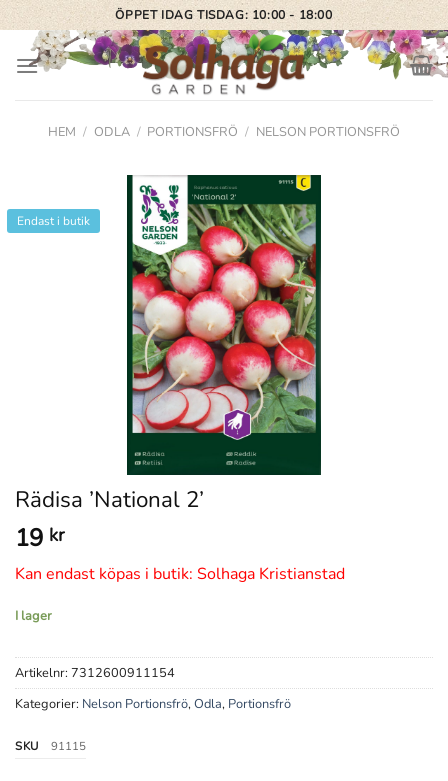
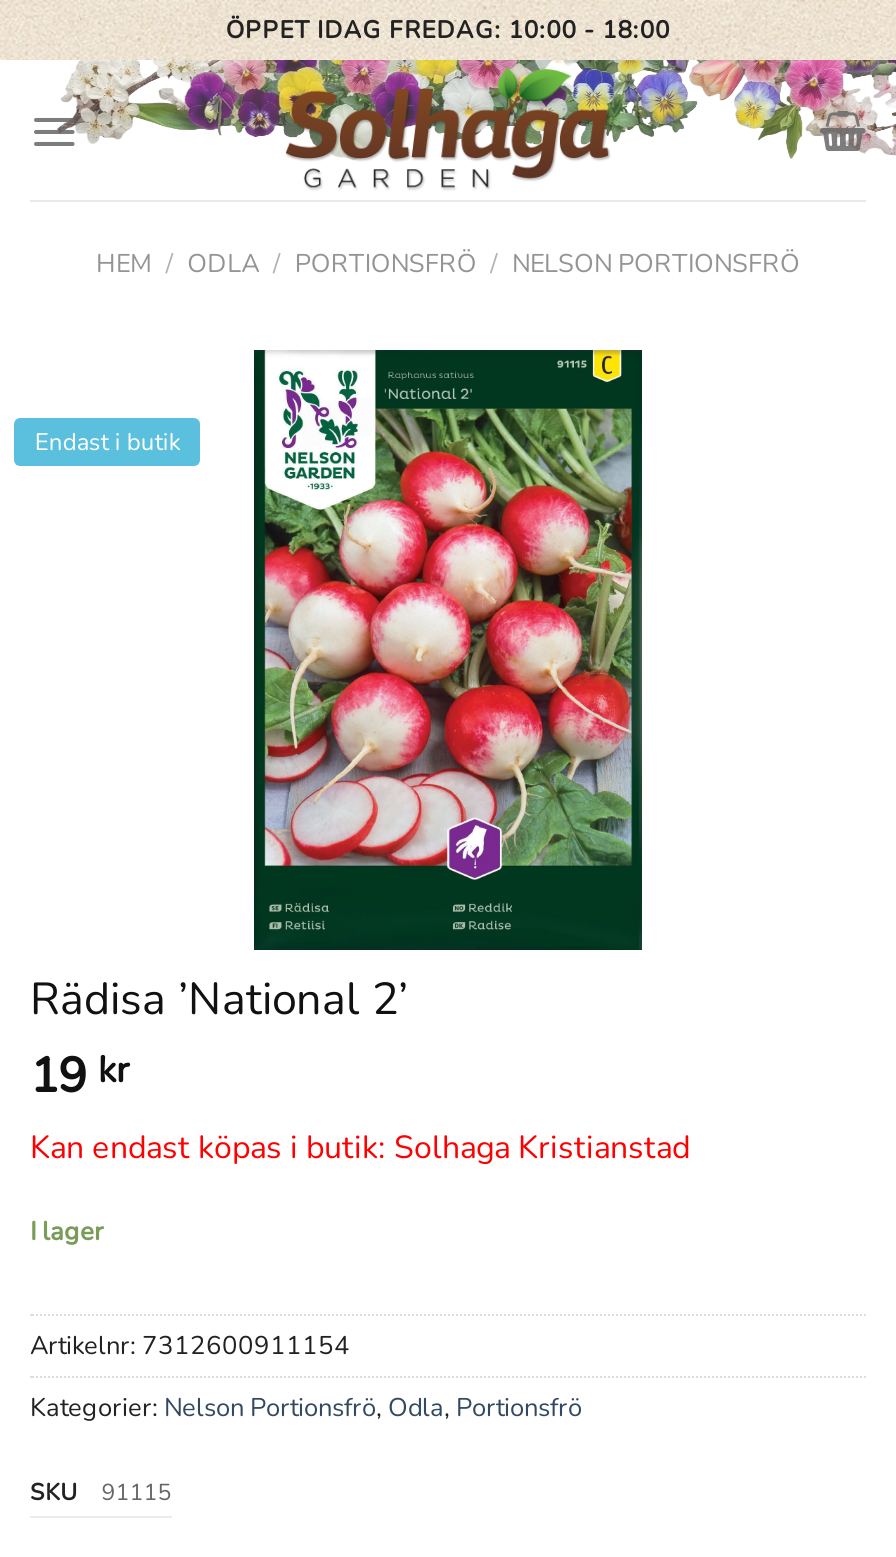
[115,7,333,23] ÖPPET IDAG TISDAG: 10:00 - 18:00 -> [226,14,670,46] ÖPPET IDAG FREDAG: 10:00 - 18:00

